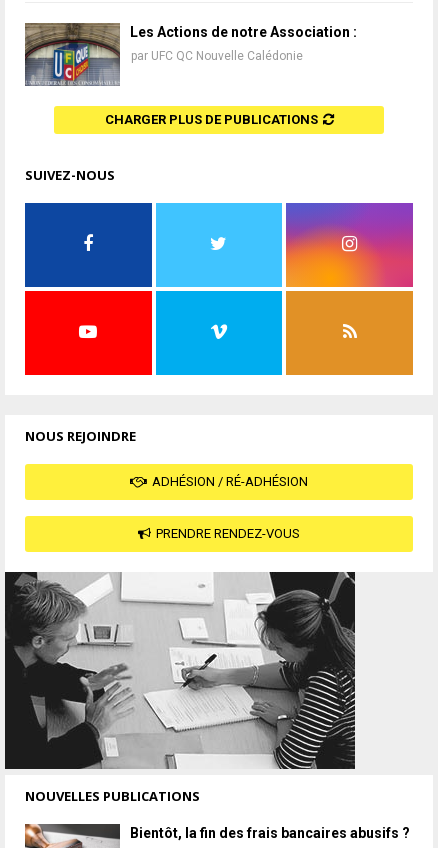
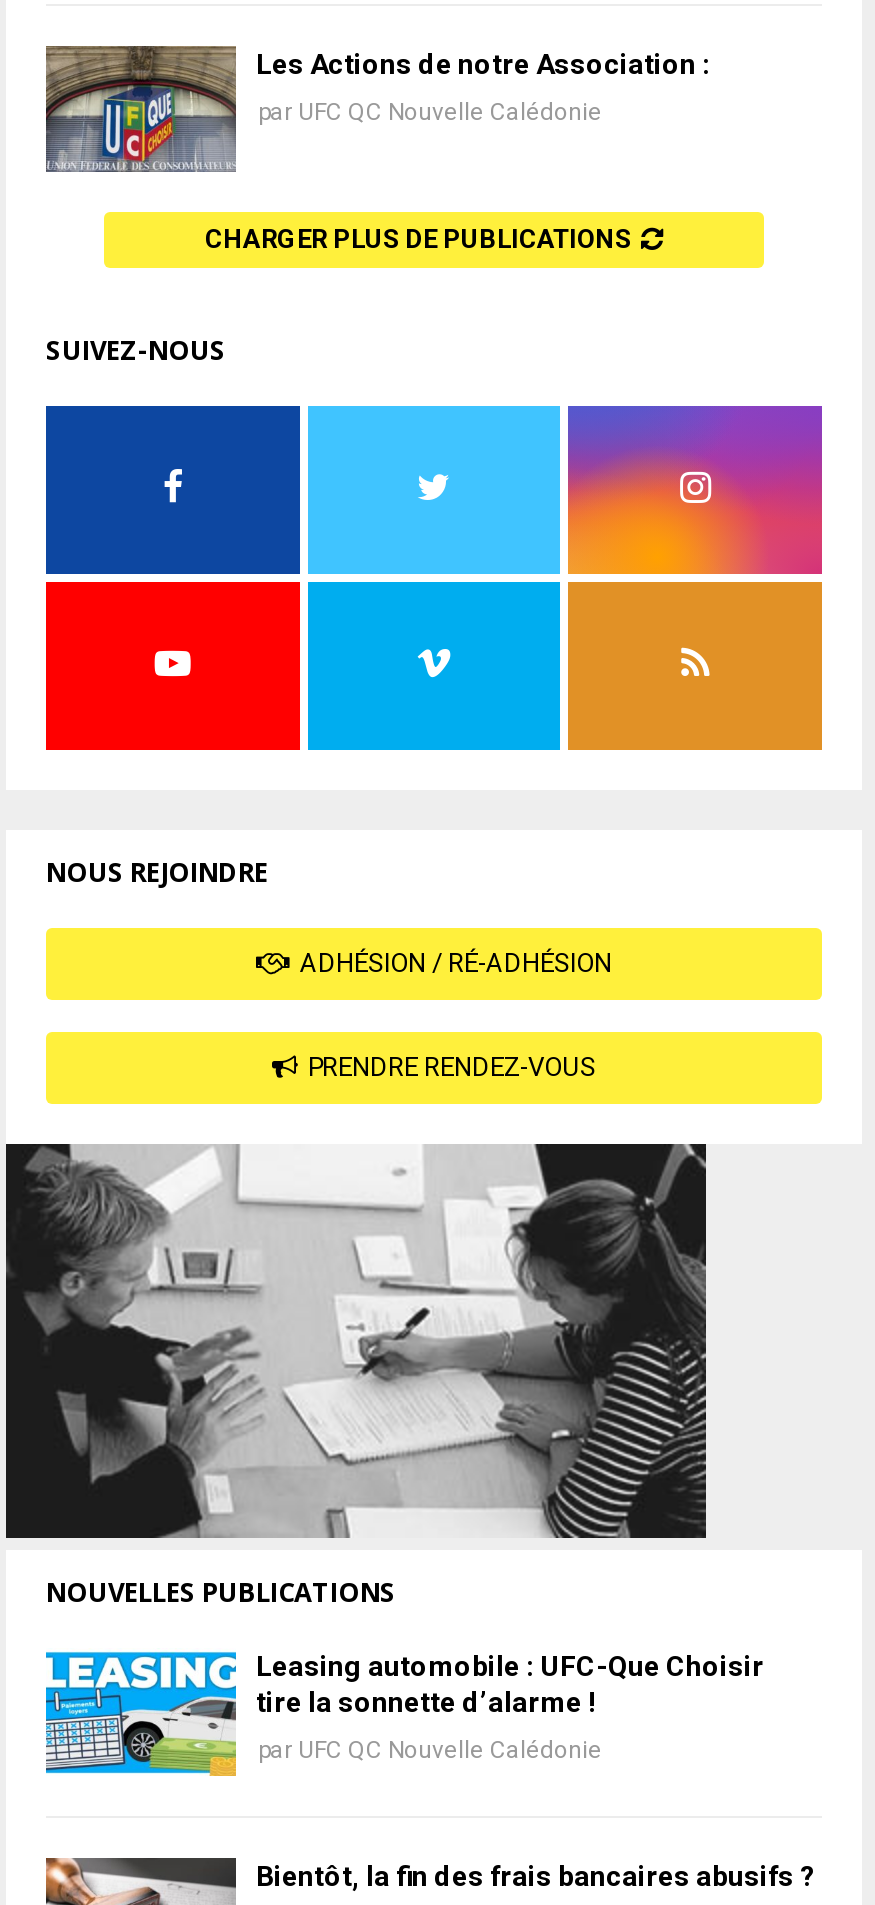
none -> [44,1648,764,1778] [image] | Leasing automobile : UFC-Que Choisir | tire la sonnette d’alarme ! | par UFC QC Nouvelle Calédonie

